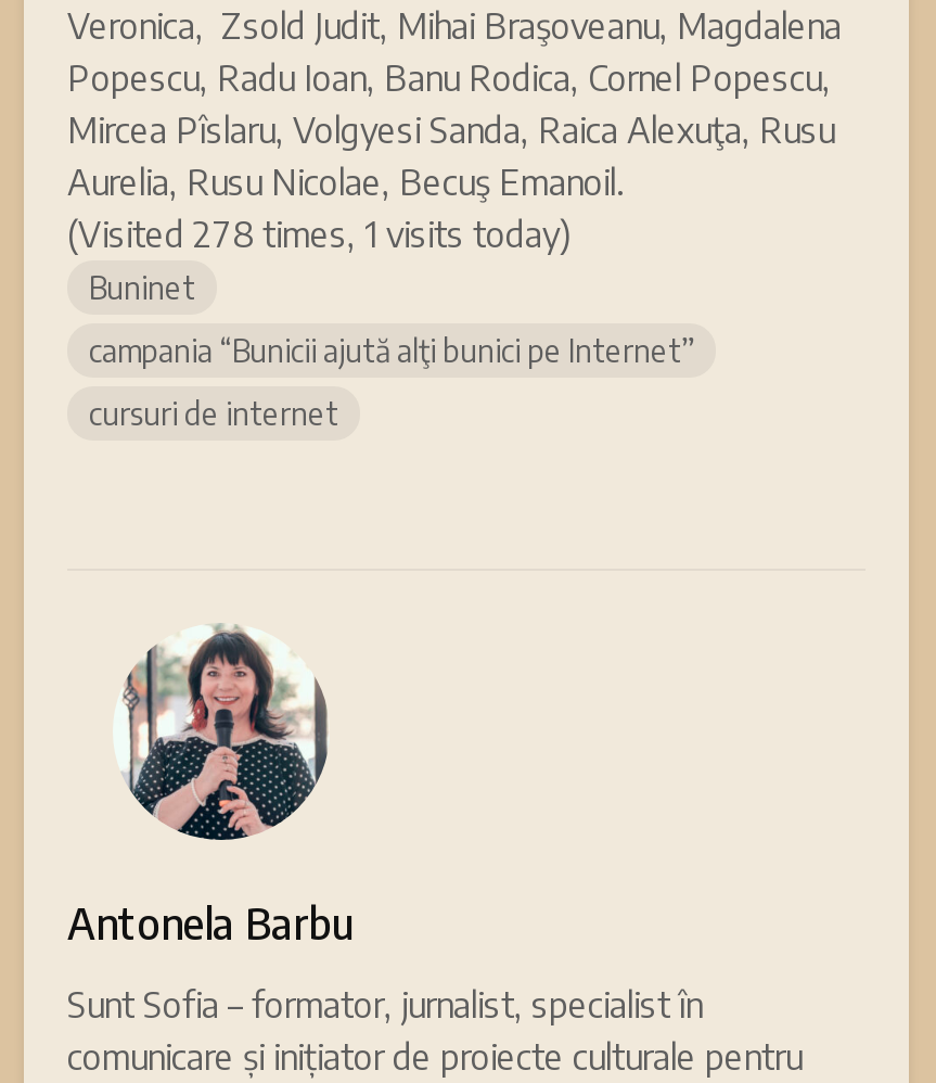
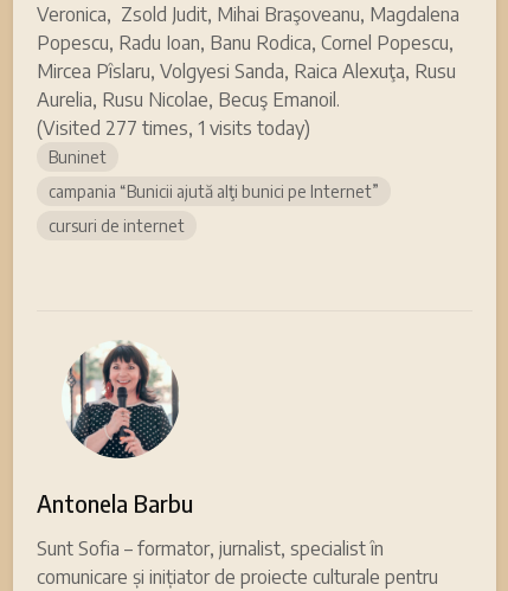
[67,212,570,255] (Visited 278 times, 1 visits today) -> [37,116,310,139] (Visited 277 times, 1 visits today)

